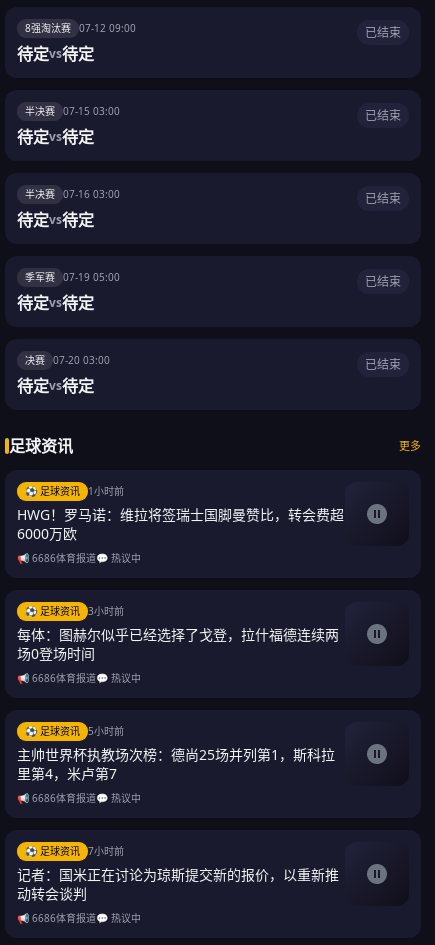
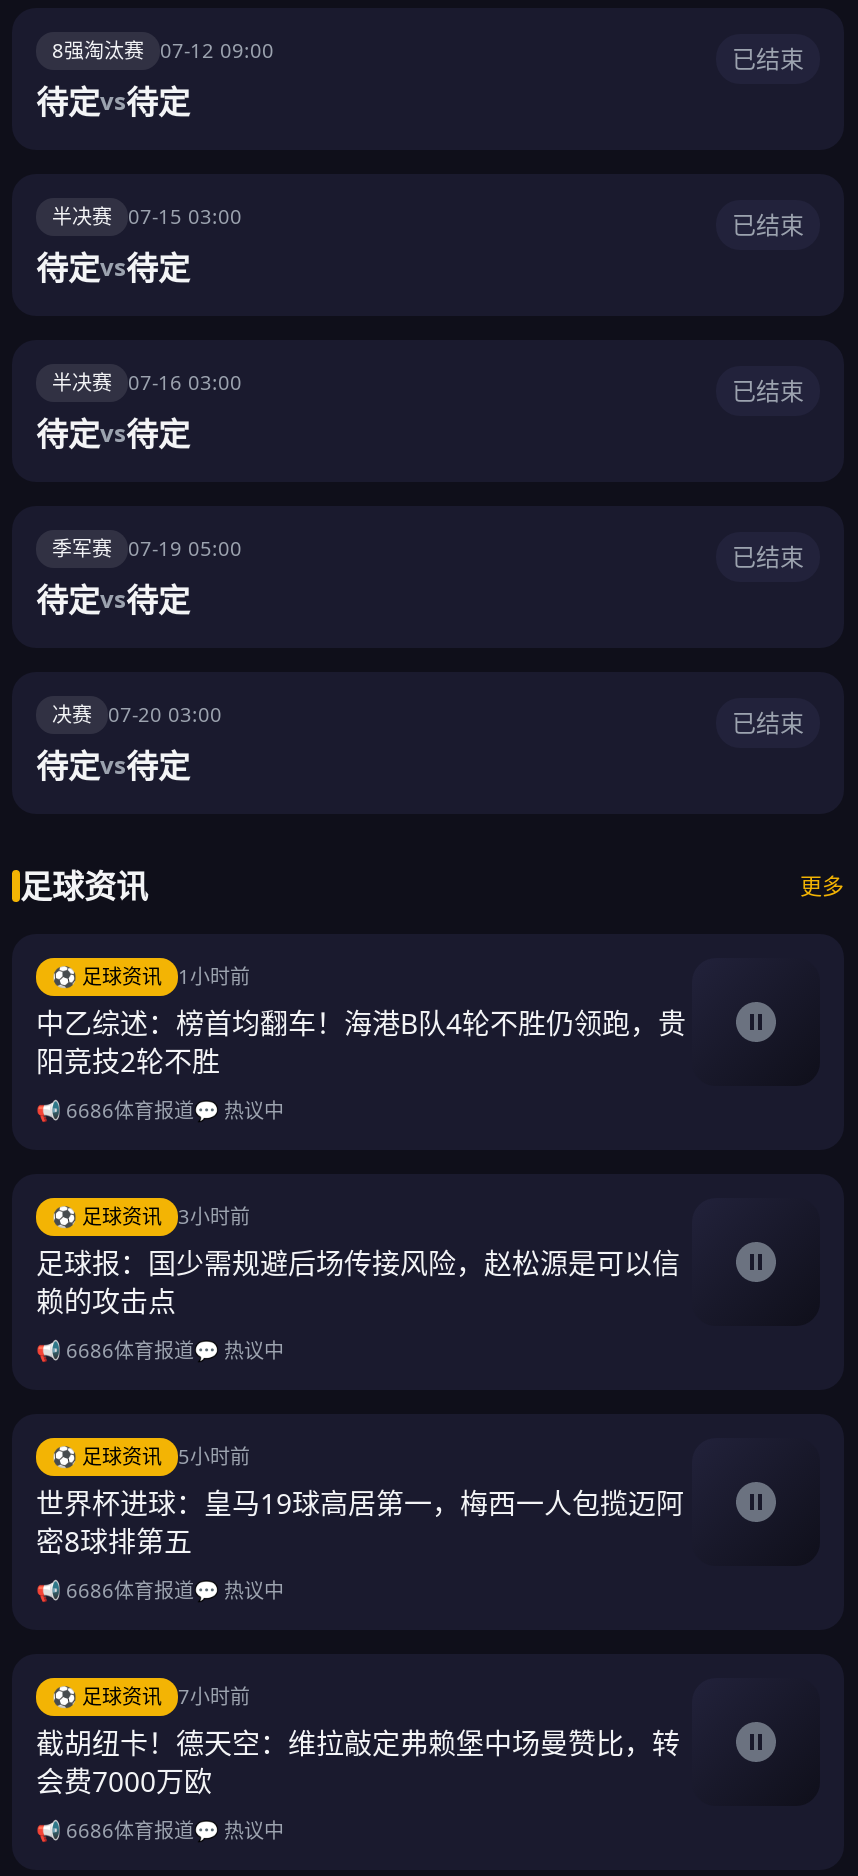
[17,505,344,543] HWG！罗马诺：维拉将签瑞士国脚曼赞比，转会费超 | 6000万欧 -> [36,1004,686,1080] 中乙综述：榜首均翻车！海港B队4轮不胜仍领跑，贵 | 阳竞技2轮不胜
[17,625,339,663] 每体：图赫尔似乎已经选择了戈登，拉什福德连续两 | 场0登场时间 -> [36,1244,680,1320] 足球报：国少需规避后场传接风险，赵松源是可以信 | 赖的攻击点
[17,745,335,783] 主帅世界杯执教场次榜：德尚25场并列第1，斯科拉 | 里第4，米卢第7 -> [36,1484,684,1560] 世界杯进球：皇马19球高居第一，梅西一人包揽迈阿 | 密8球排第五
[17,865,339,903] 记者：国米正在讨论为琼斯提交新的报价，以重新推 | 动转会谈判 -> [36,1724,680,1800] 截胡纽卡！德天空：维拉敲定弗赖堡中场曼赞比，转 | 会费7000万欧

